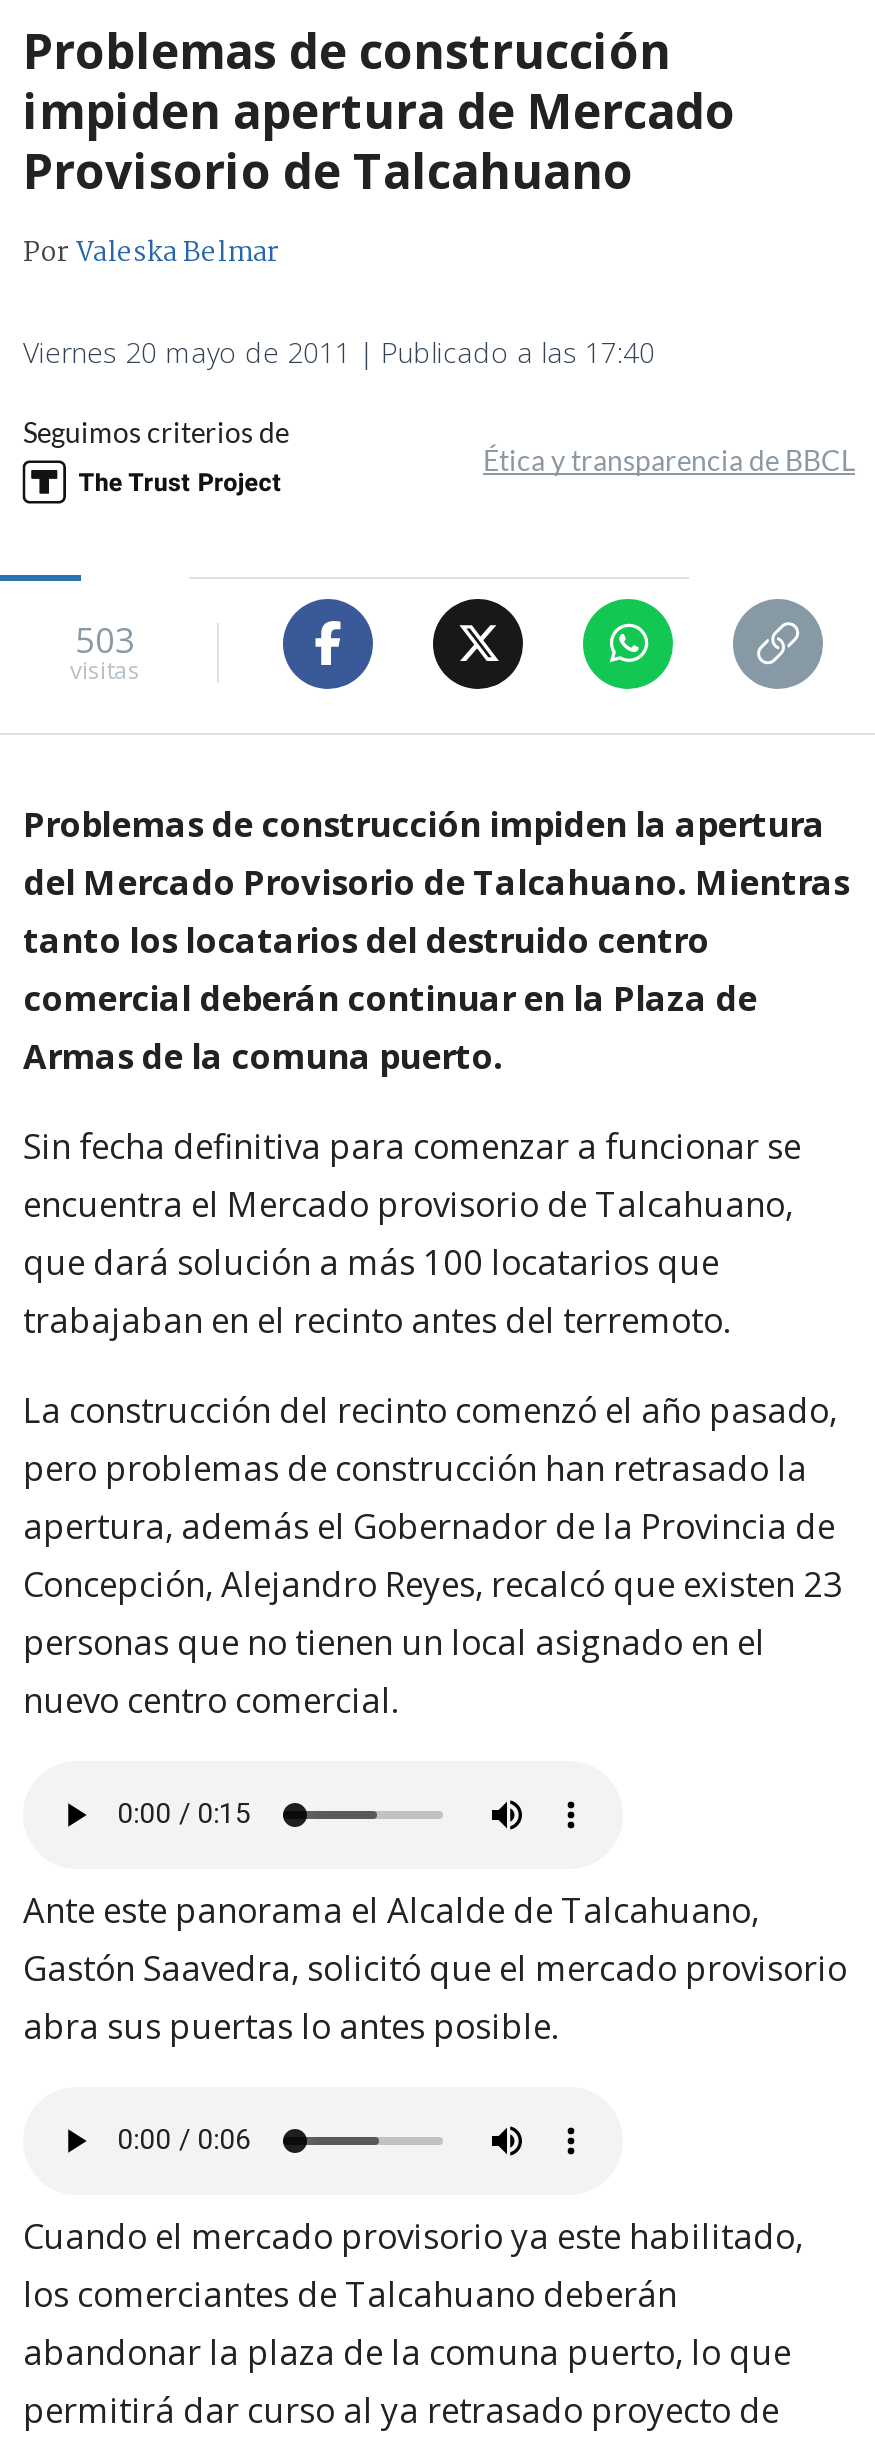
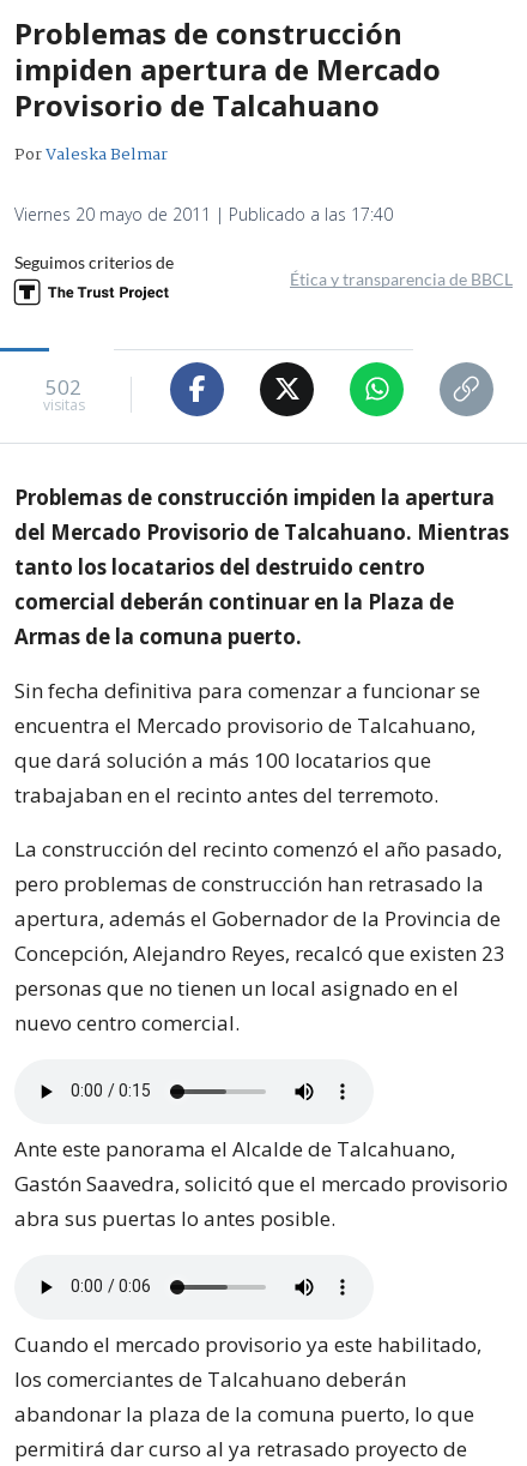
[75,618,135,664] 503 -> [46,373,81,401] 502

